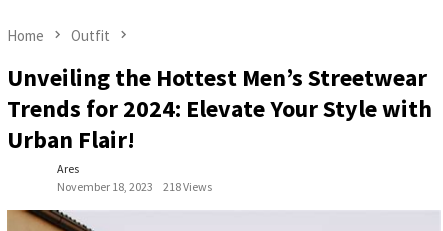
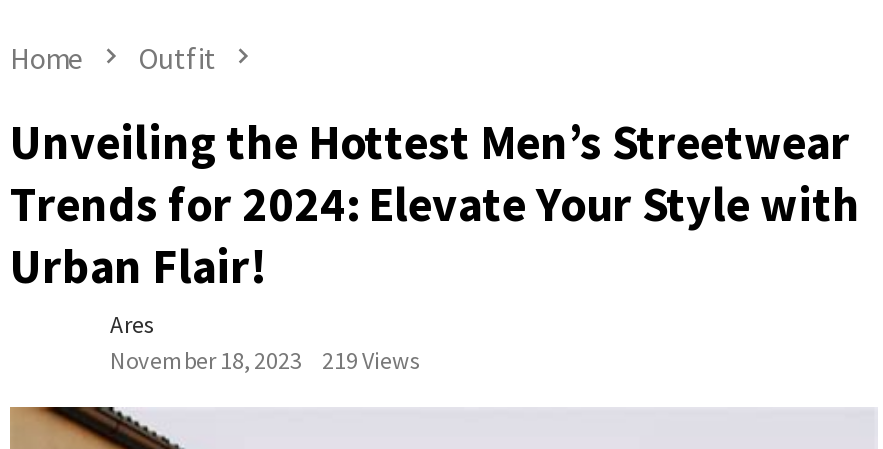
[57,179,212,194] November 18, 2023 218 Views -> [110,346,420,376] November 18, 2023 219 Views

